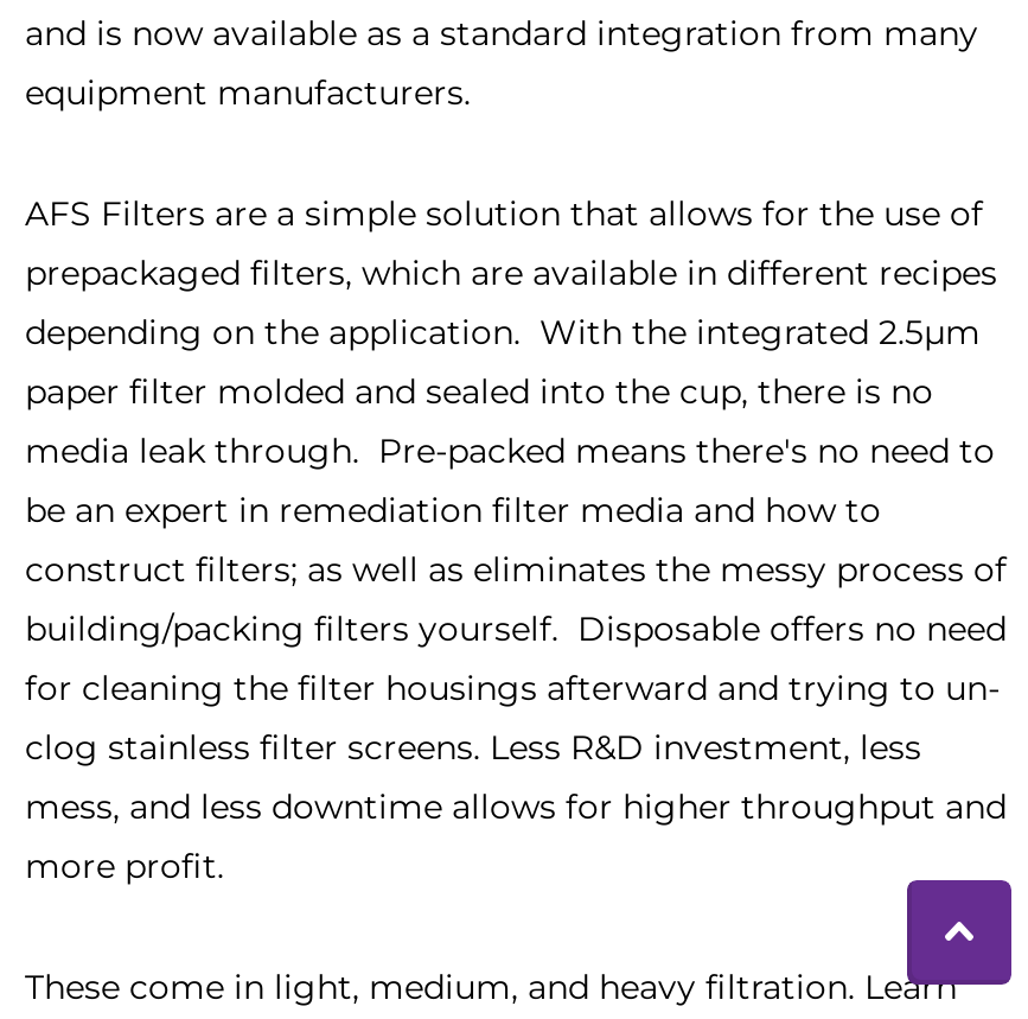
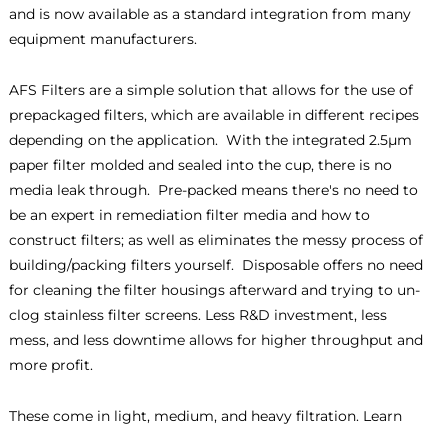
[905,878,1014,987] [image] -> none

